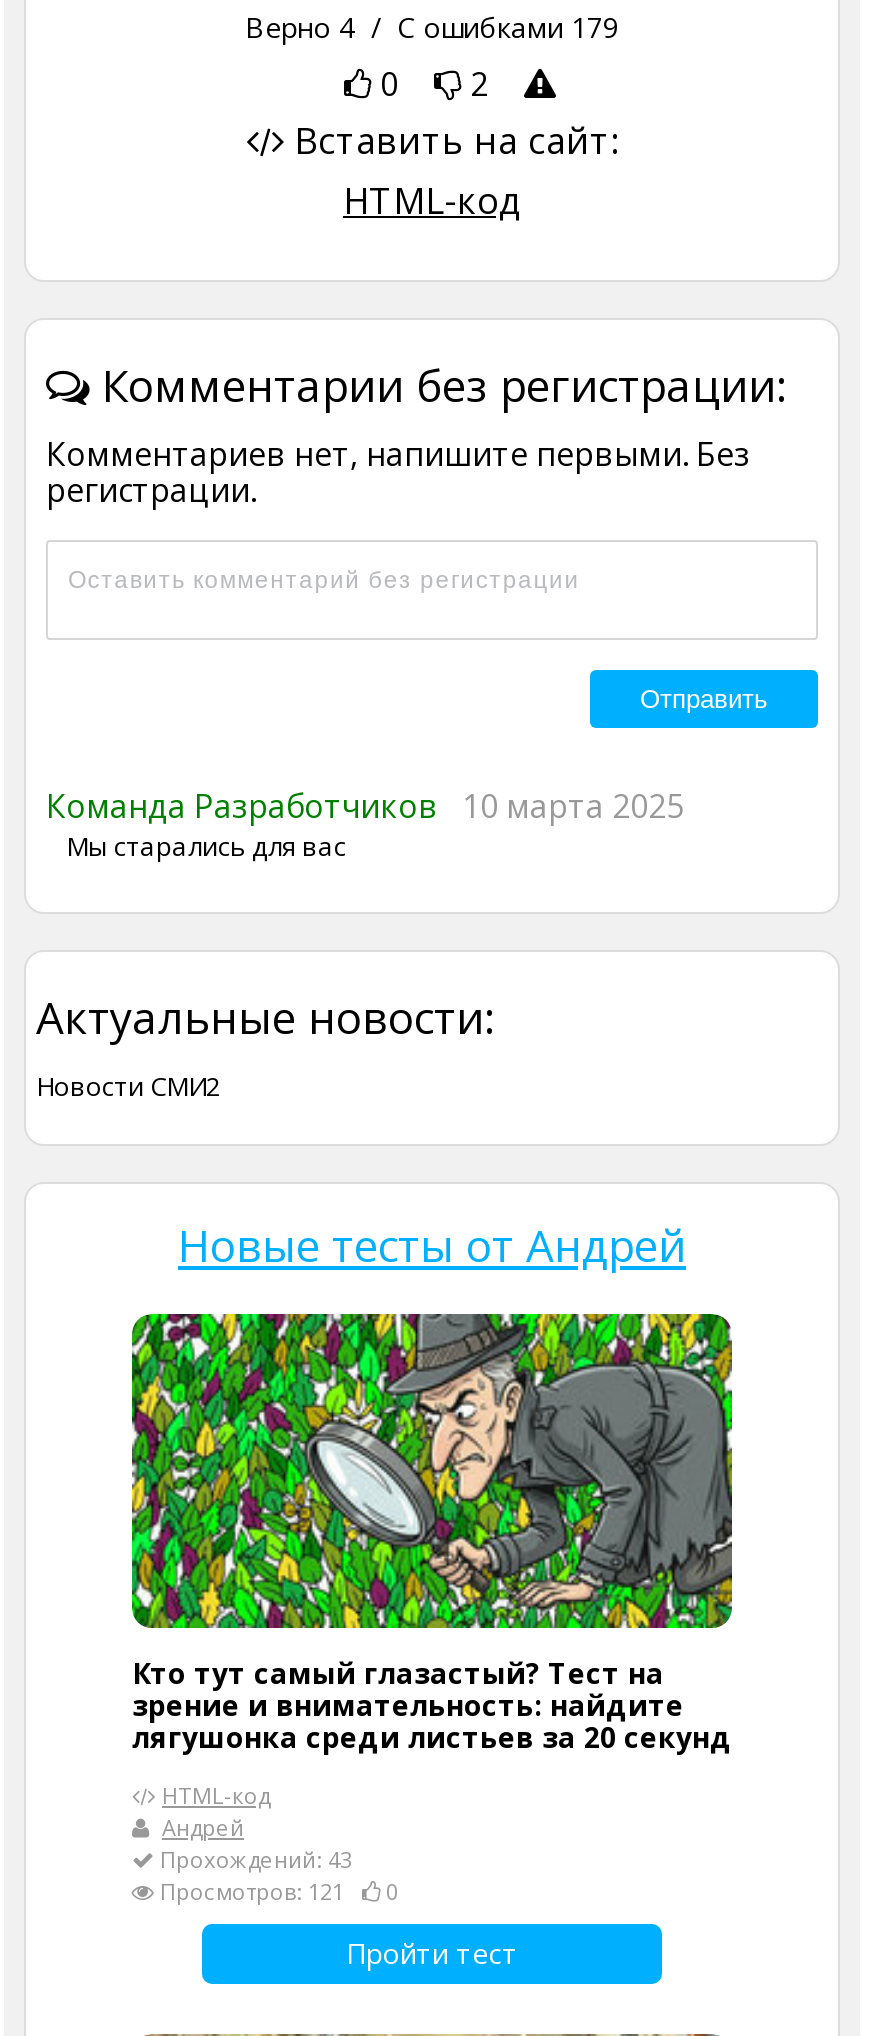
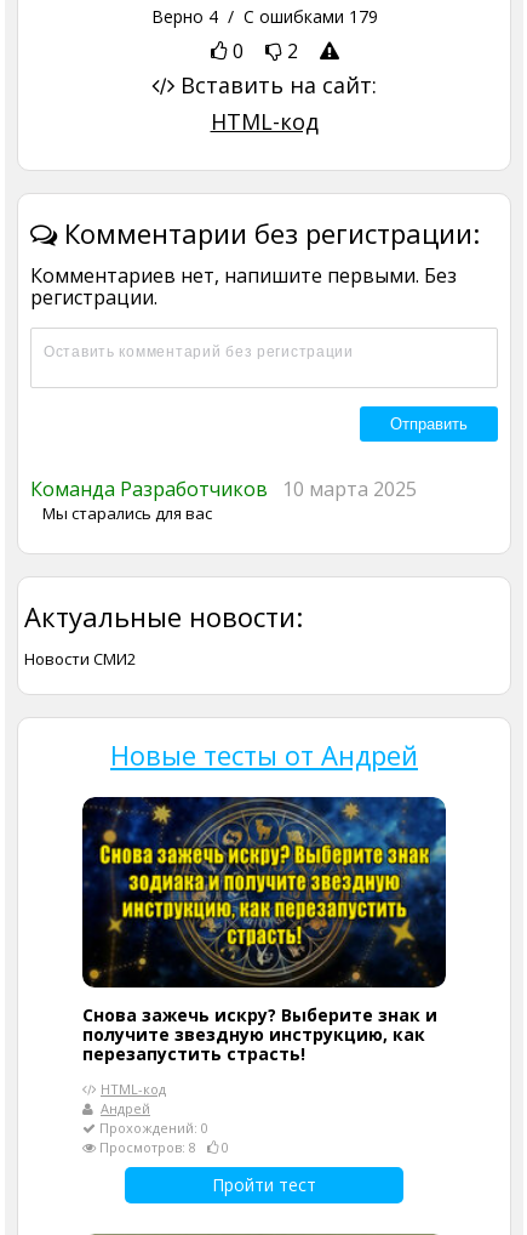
[130,1312,734,1756] [image] | Кто тут самый глазастый? Тест на | зрение и внимательность: найдите | лягушонка среди листьев за 20 секунд -> [81,796,447,1065] [image] | Снова зажечь искру? Выберите знак и | получите звездную инструкцию, как | перезапустить страсть!
[154,1844,352,1874] Прохождений: 43 -> [96,1119,208,1137] Прохождений: 0
[154,1876,398,1906] Просмотров: 121 0 -> [96,1138,229,1156] Просмотров: 8 0

